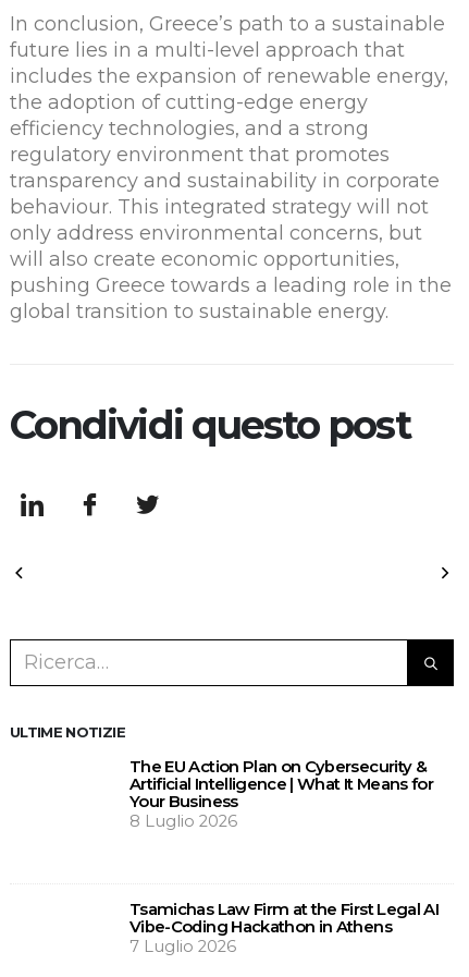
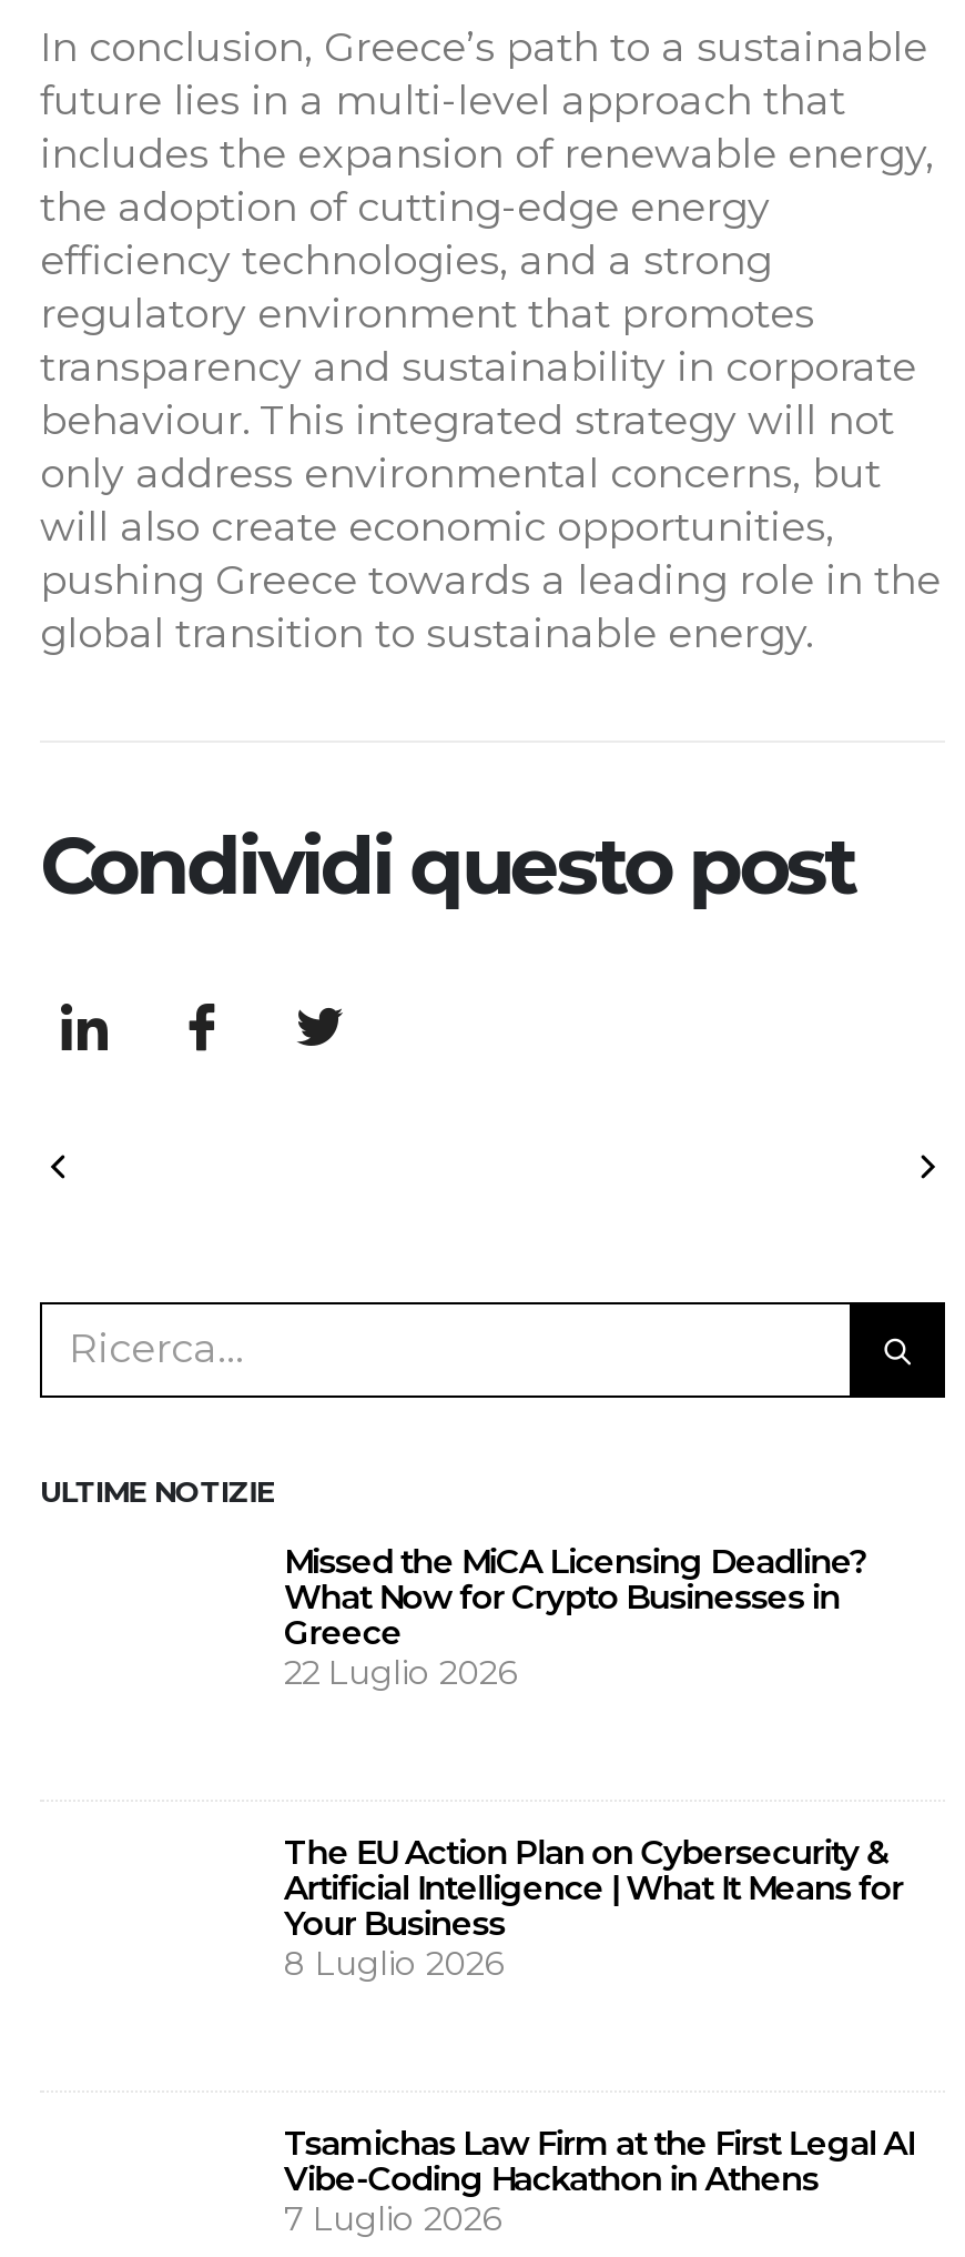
none -> [284,1542,868,1693] Missed the MiCA Licensing Deadline? | What Now for Crypto Businesses in | Greece | 22 Luglio 2026

